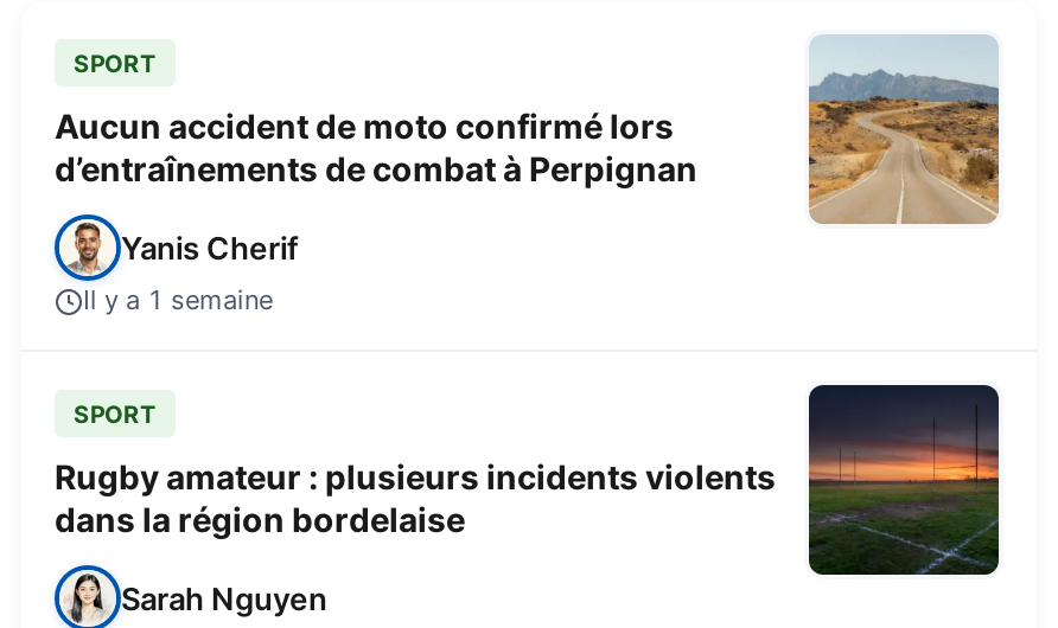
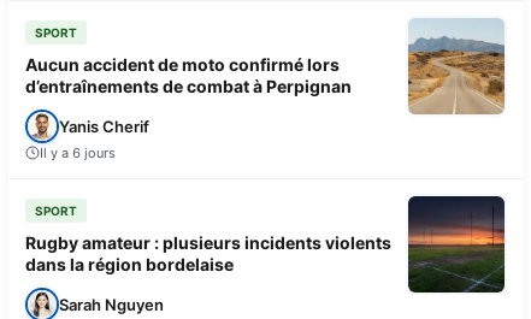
[83,283,273,317] Il y a 1 semaine -> [40,144,116,161] Il y a 6 jours

